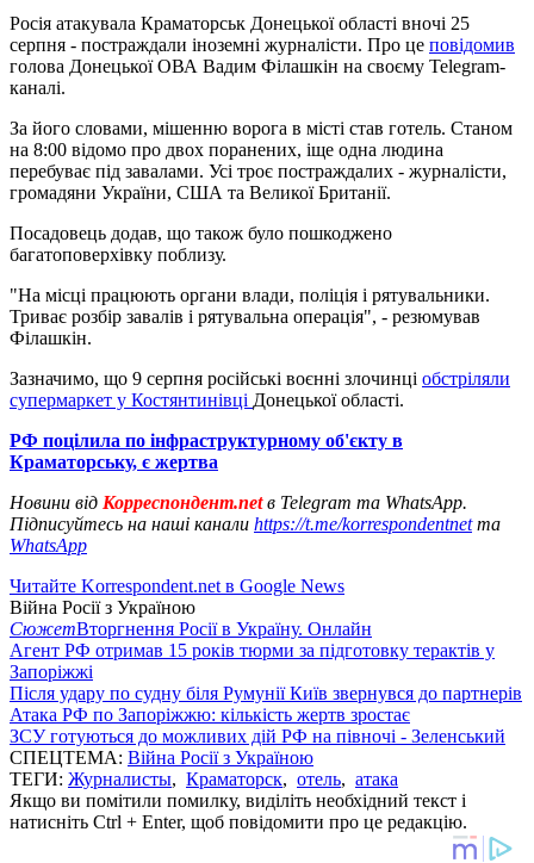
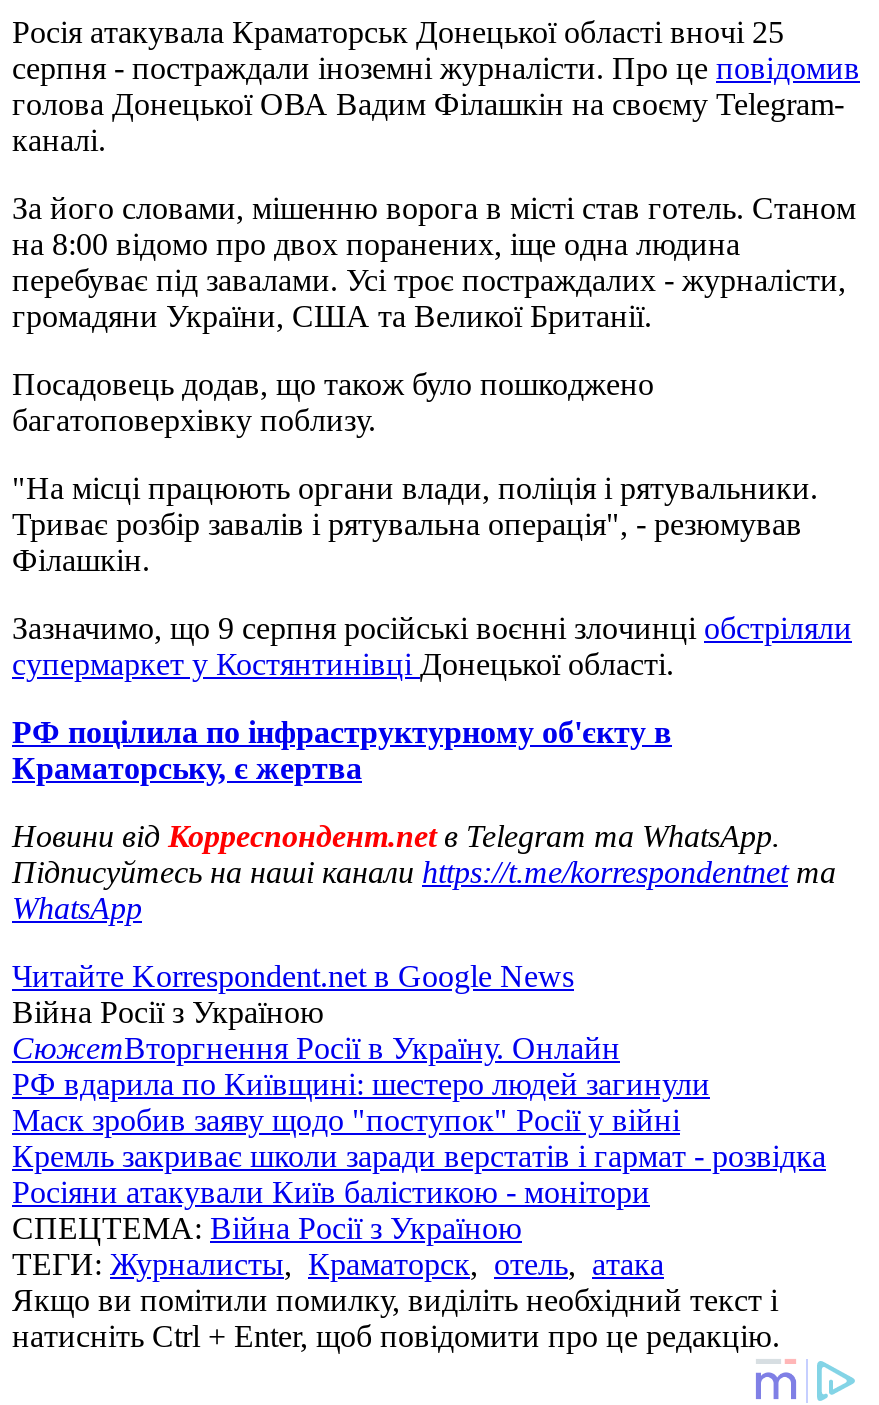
[10,640,522,746] Агент РФ отримав 15 років тюрми за підготовку терактів у | Запоріжжі | Після удару по судну біля Румунії Київ звернувся до партнерів | Атака РФ по Запоріжжю: кількість жертв зростає | ЗСУ готуються до можливих дій РФ на півночі - Зеленський -> [12,1066,826,1208] РФ вдарила по Київщині: шестеро людей загинули | Маск зробив заяву щодо "поступок" Росії у війні | Кремль закриває школи заради верстатів і гармат - розвідка | Росіяни атакували Київ балістикою - монітори

